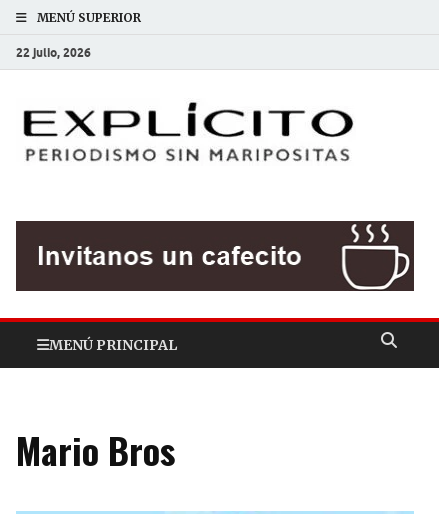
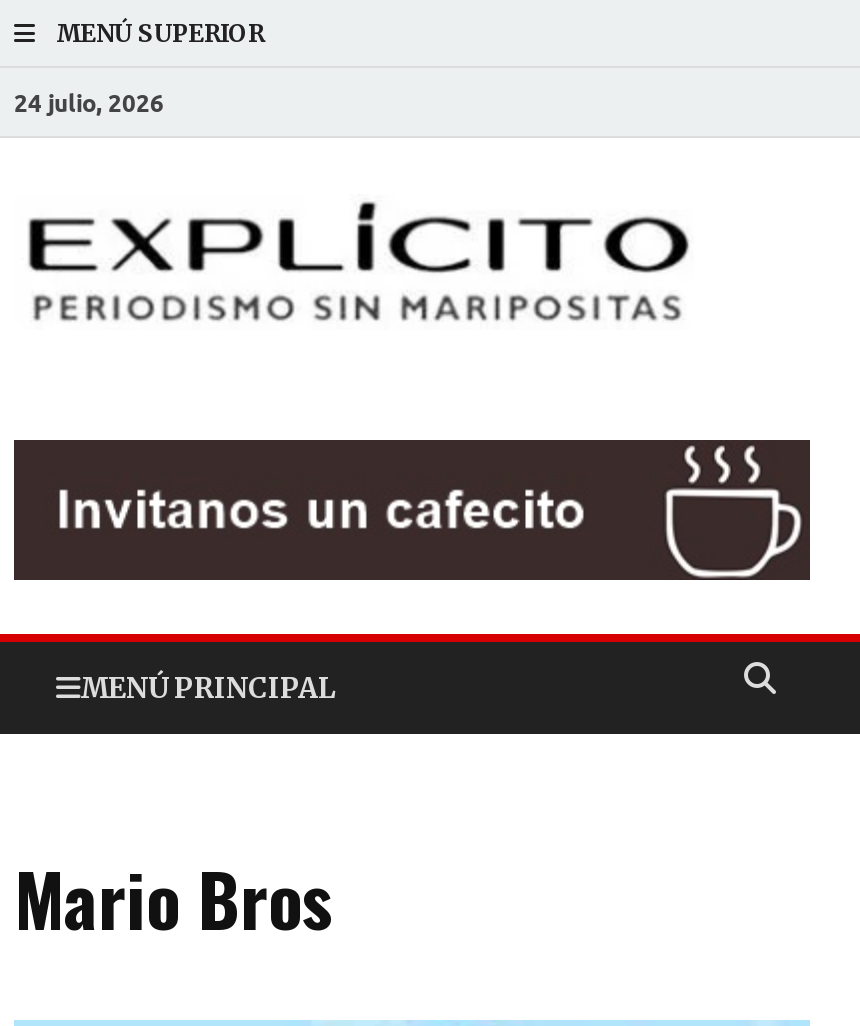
[16,44,91,59] 22 julio, 2026 -> [14,87,164,117] 24 julio, 2026

